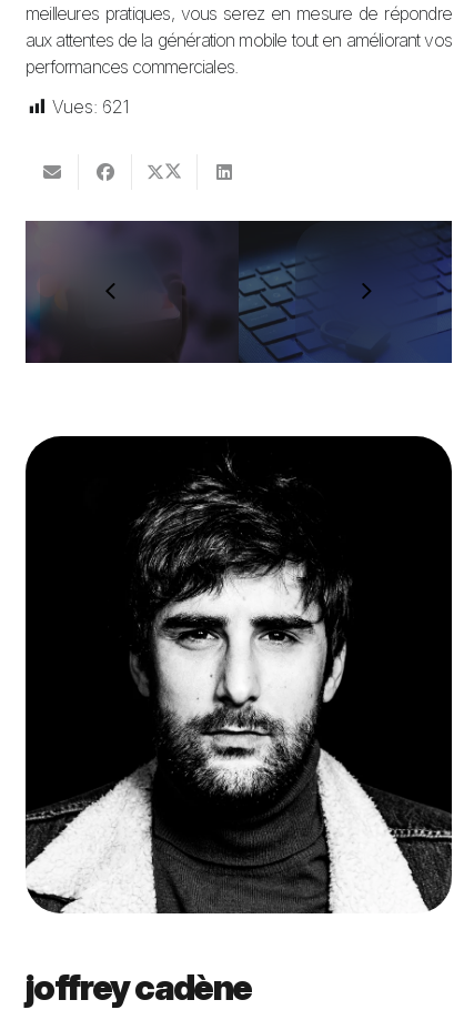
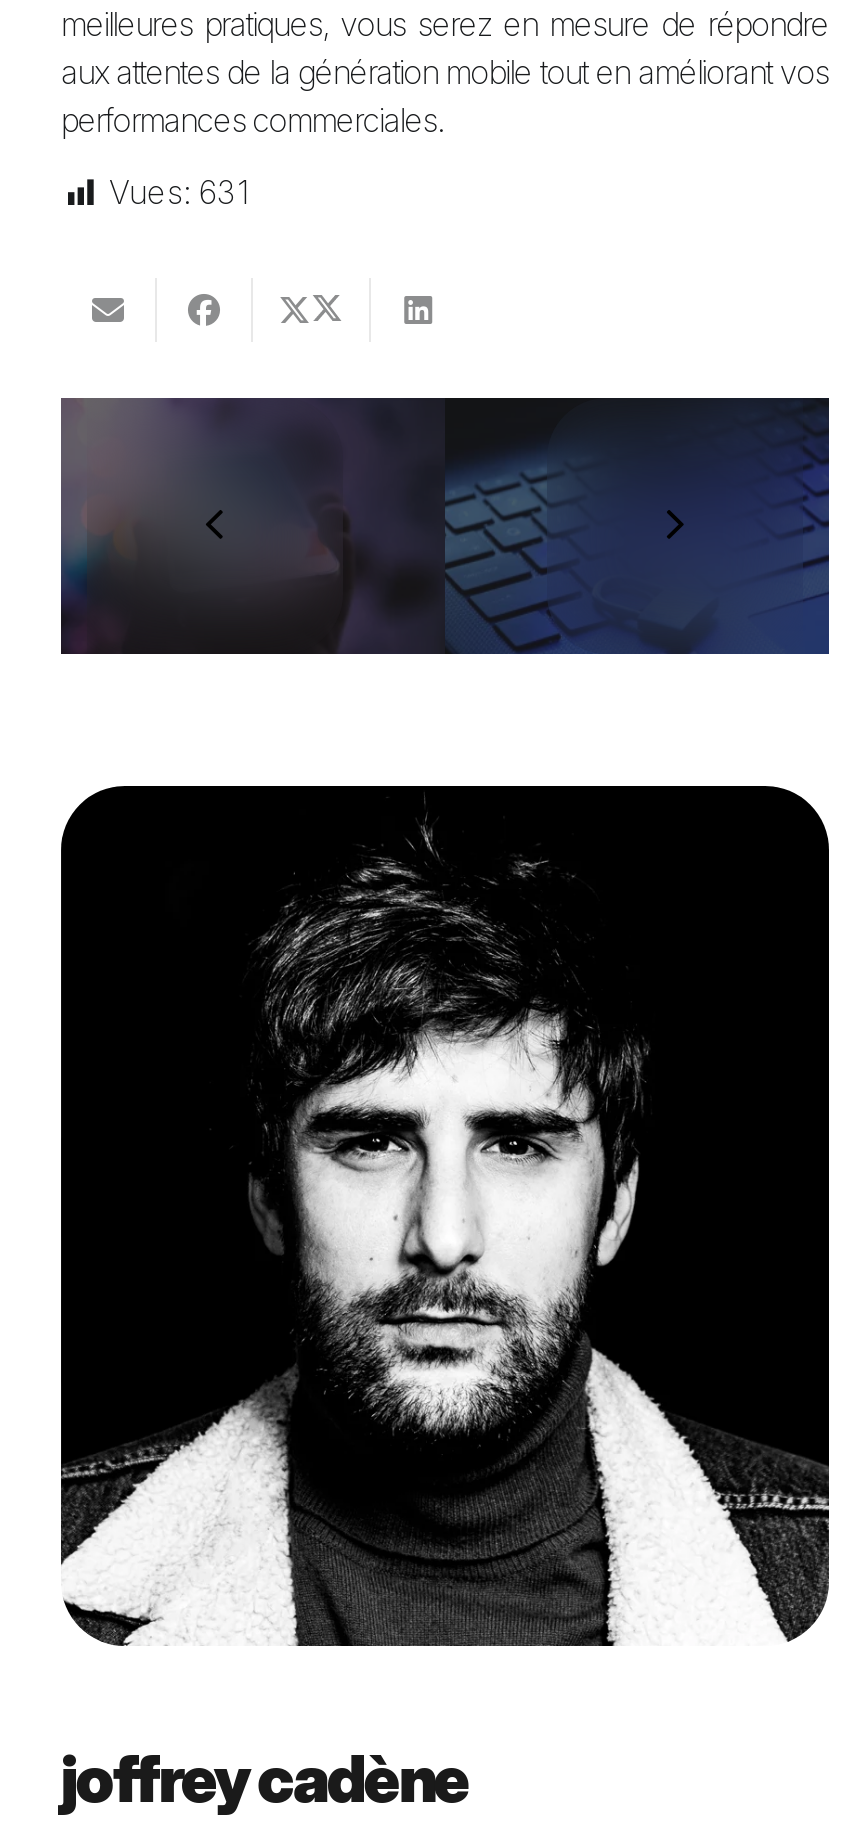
[52,95,130,118] Vues: 621 -> [109,172,249,212] Vues: 631

